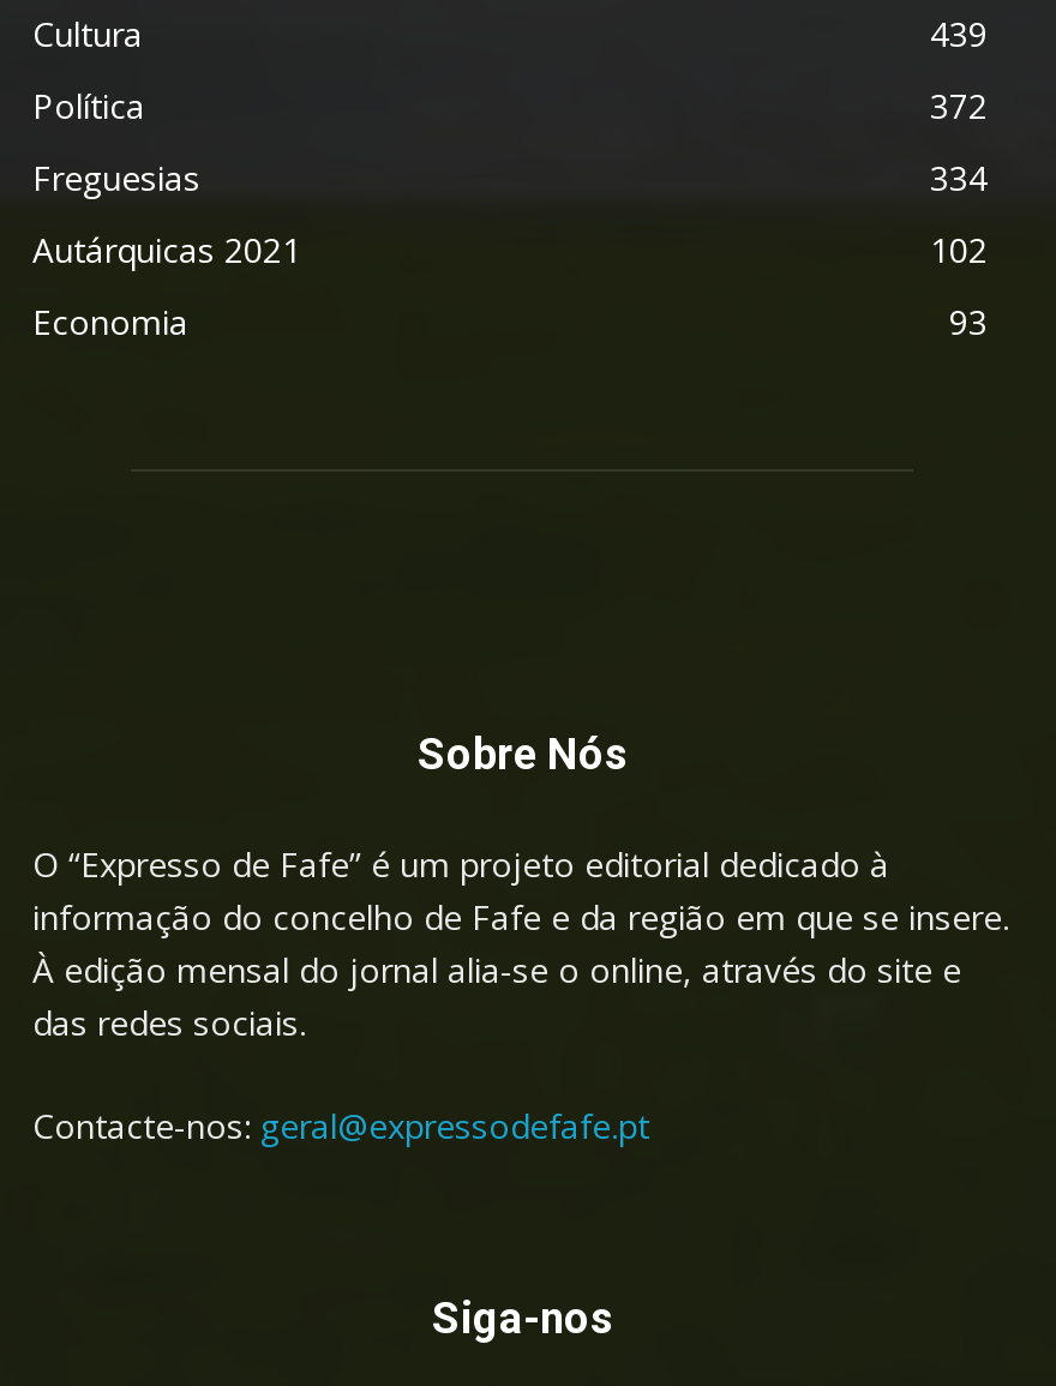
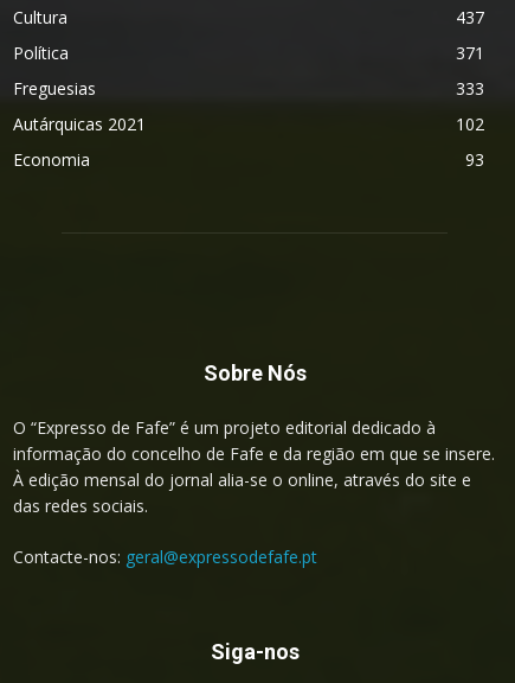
[930,11,988,56] 439 -> [456,6,484,29] 437
[930,83,988,128] 372 -> [456,42,484,65] 371
[930,155,988,200] 334 -> [456,78,484,100] 333

